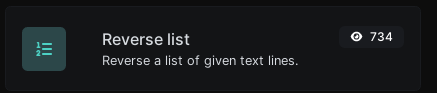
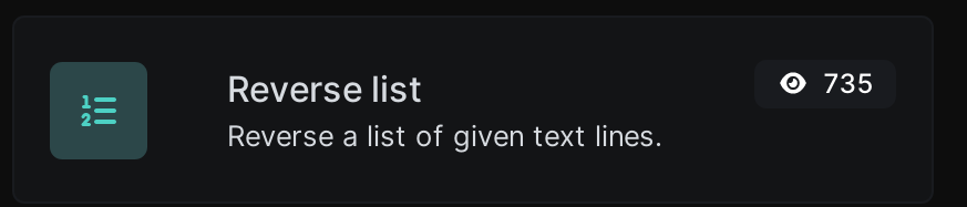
[367,29,393,44] 734 -> [817,67,872,100] 735

